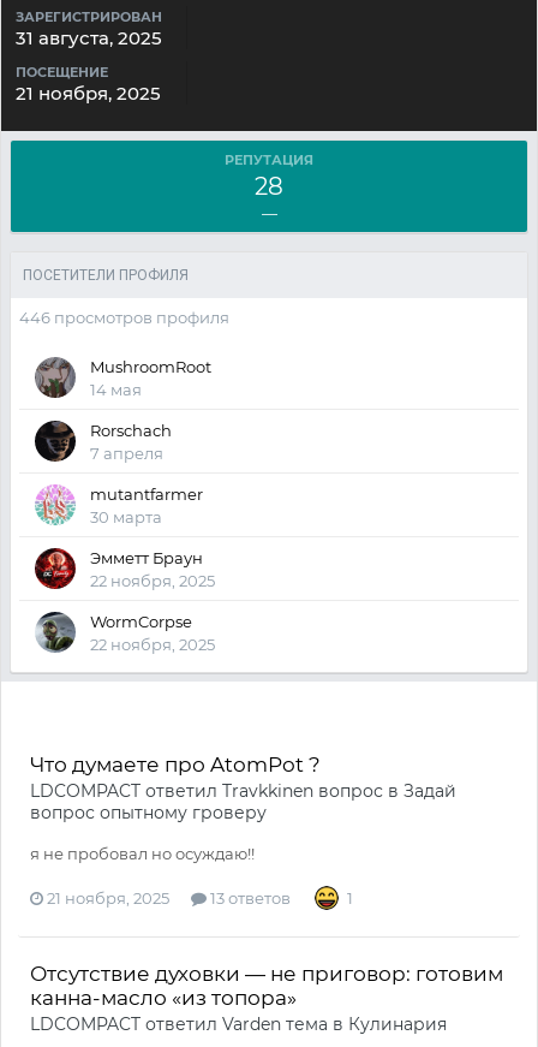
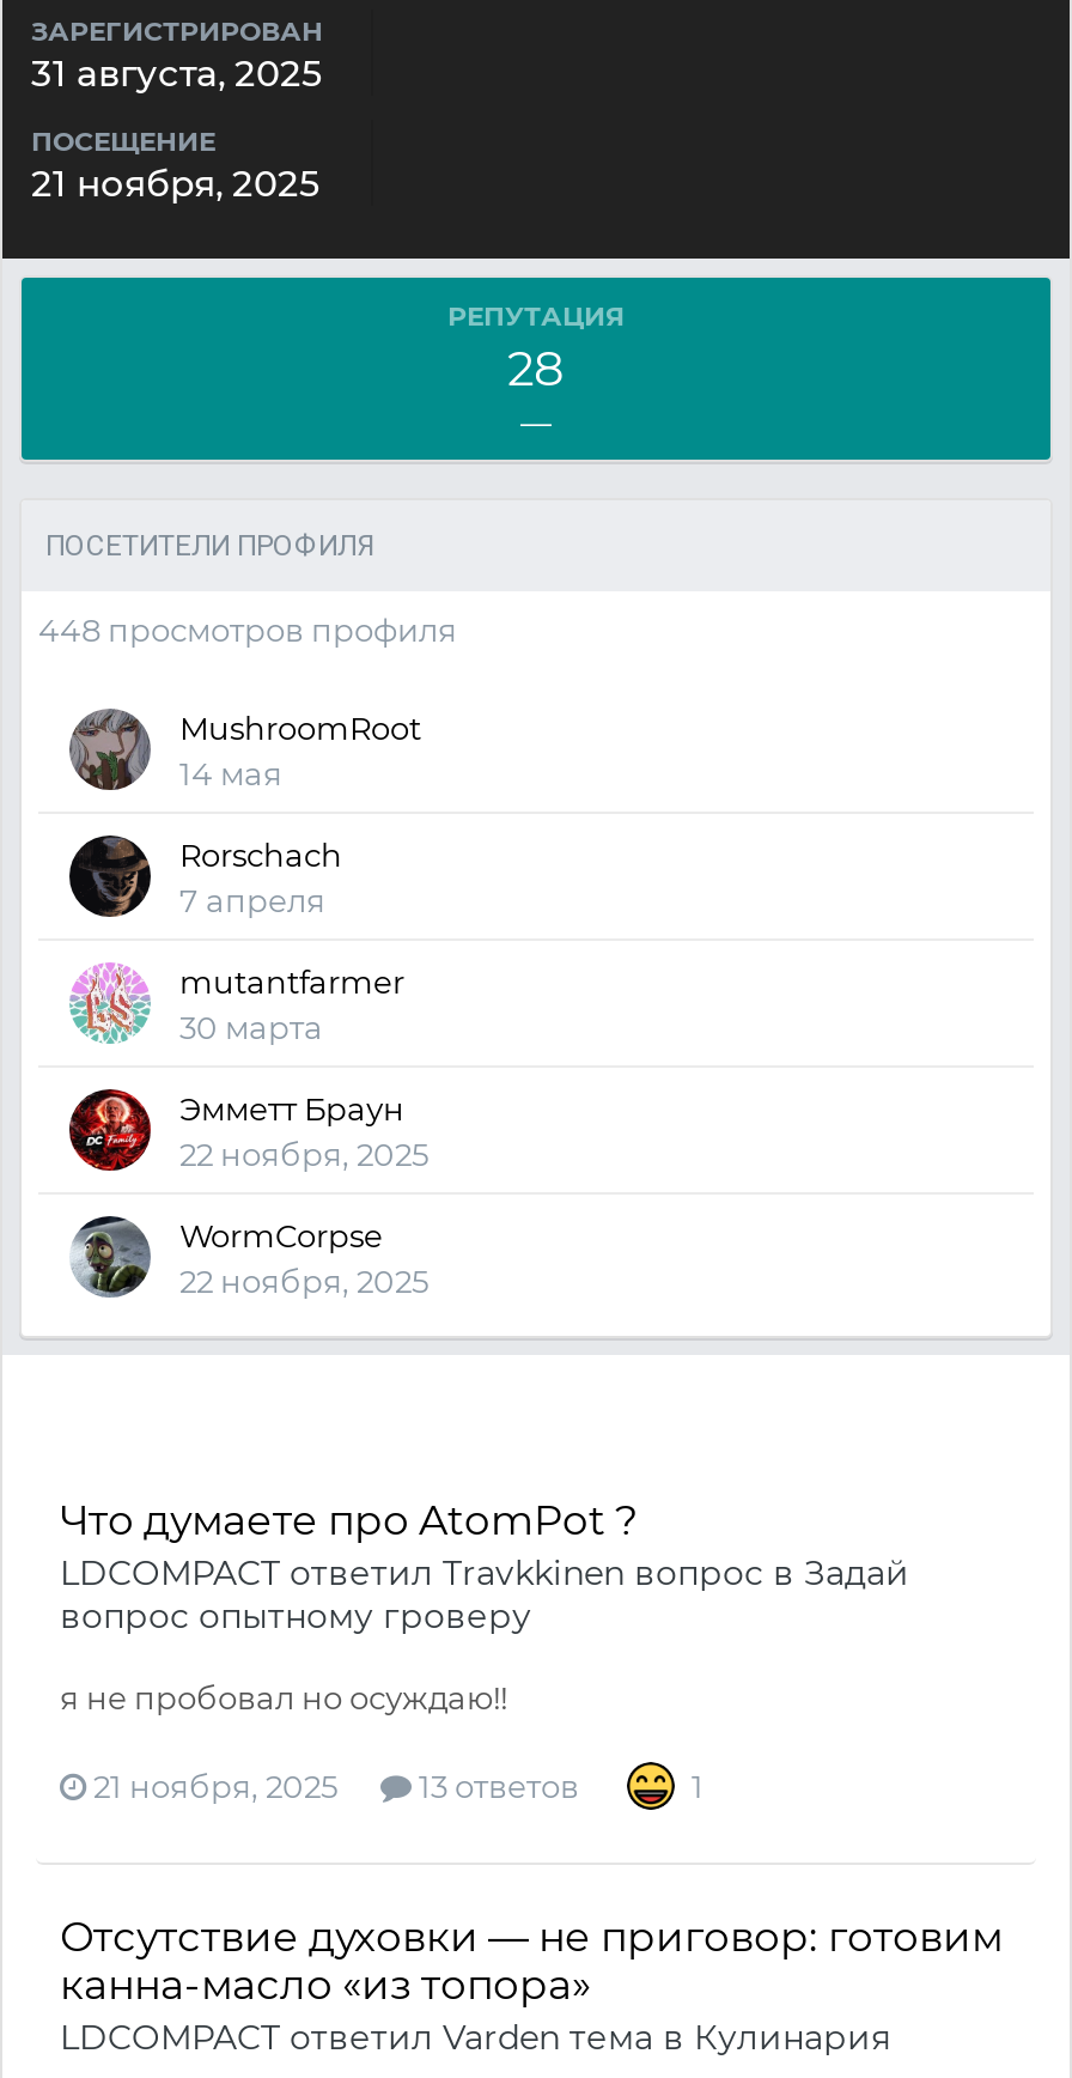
[19,308,229,327] 446 просмотров профиля -> [38,610,457,649] 448 просмотров профиля

